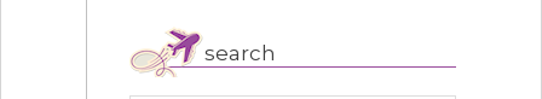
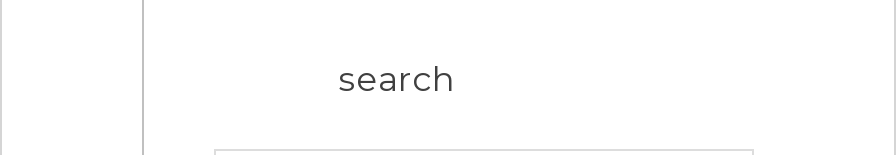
[128,27,203,78] [image] -> none

